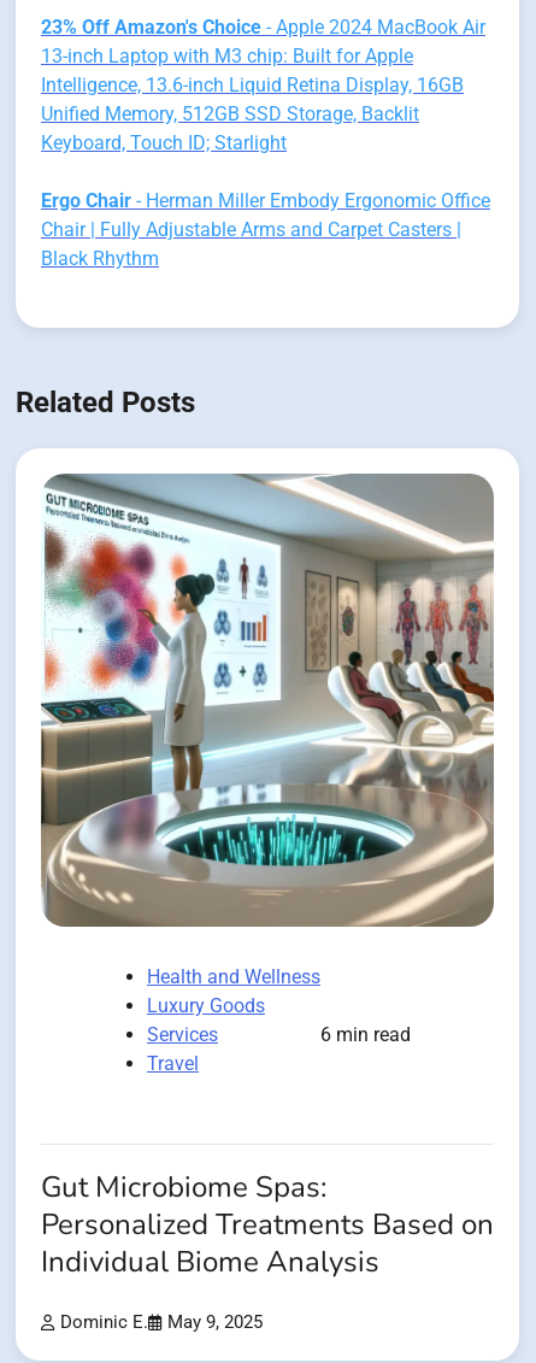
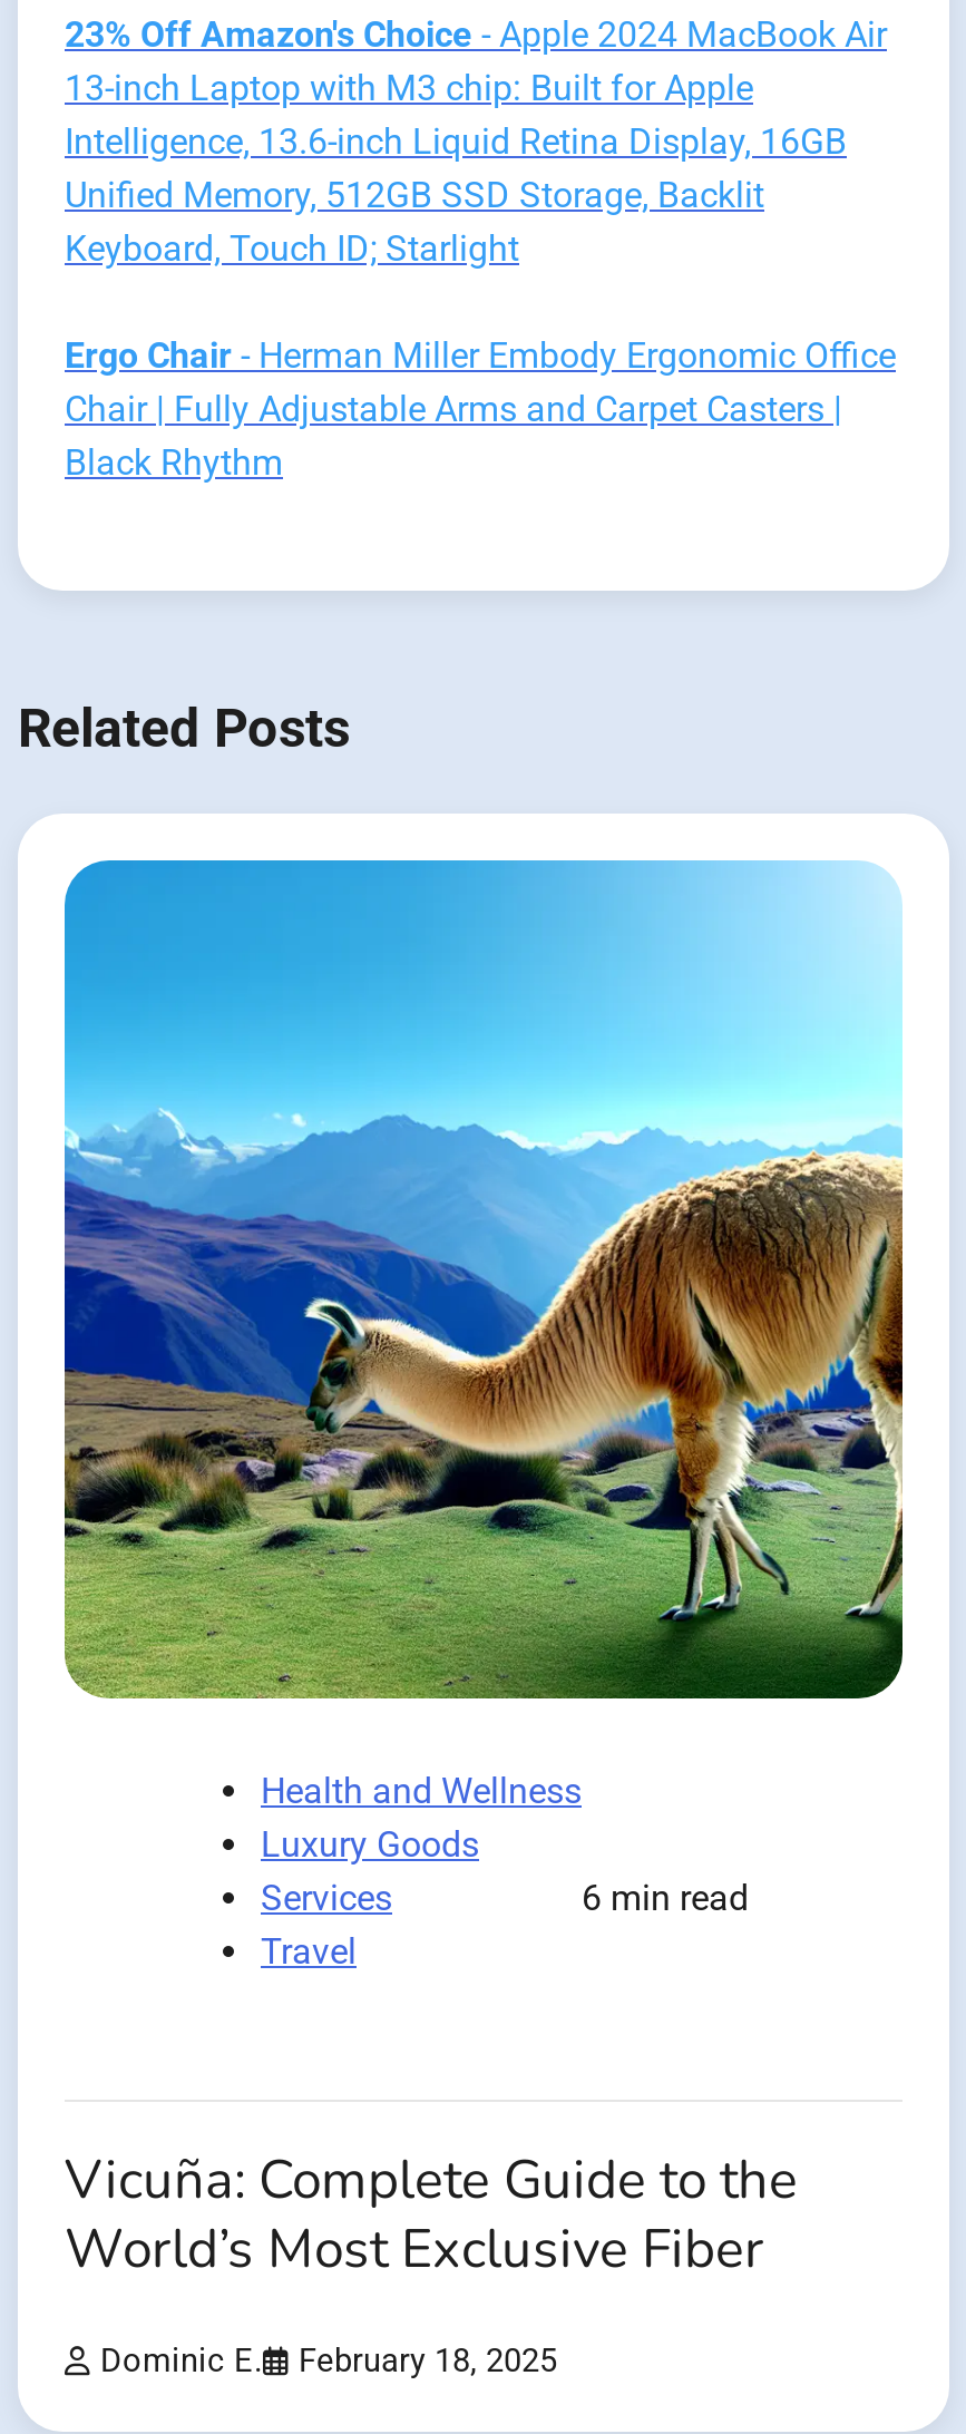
[40,472,495,928] [image] -> [62,858,905,1701] [image]
[41,1168,494,1282] Gut Microbiome Spas: | Personalized Treatments Based on | Individual Biome Analysis -> [65,2144,798,2286] Vicuña: Complete Guide to the | World’s Most Exclusive Fiber
[60,1312,263,1333] Dominic E. May 9, 2025 -> [100,2342,557,2380] Dominic E. February 18, 2025

